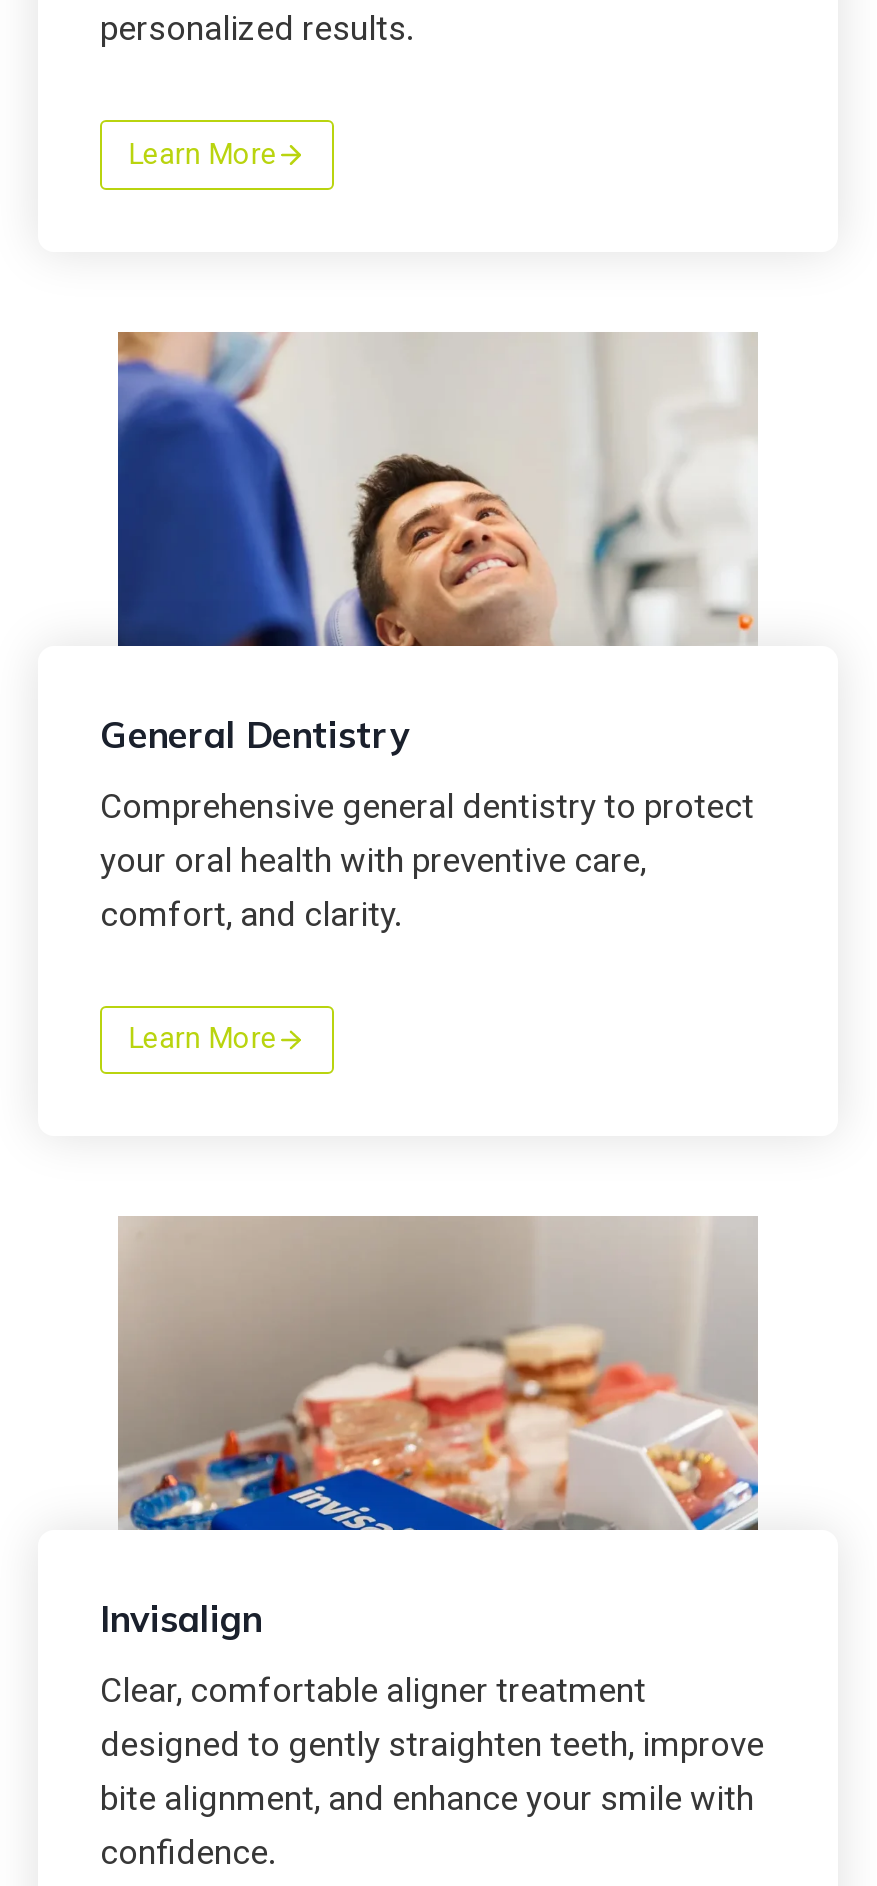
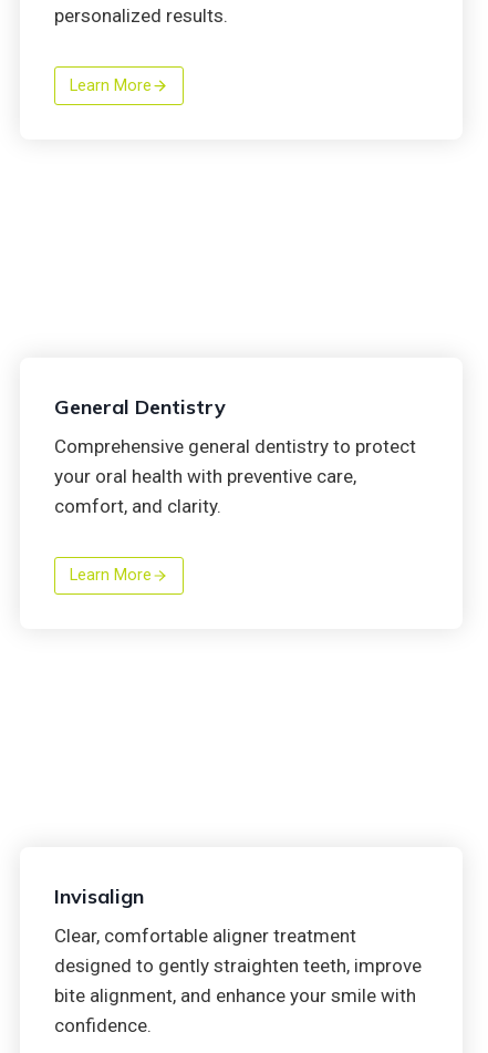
[116,330,758,648] [image] -> none
[116,1214,760,1532] [image] -> none

